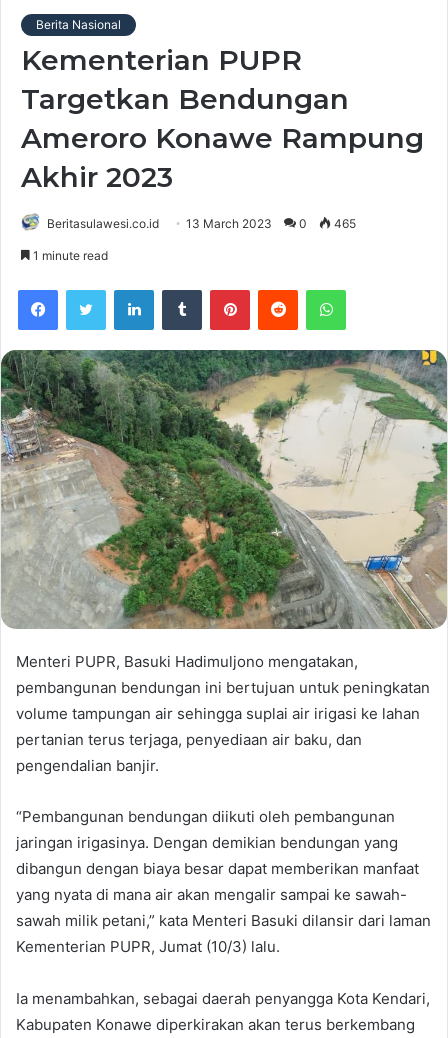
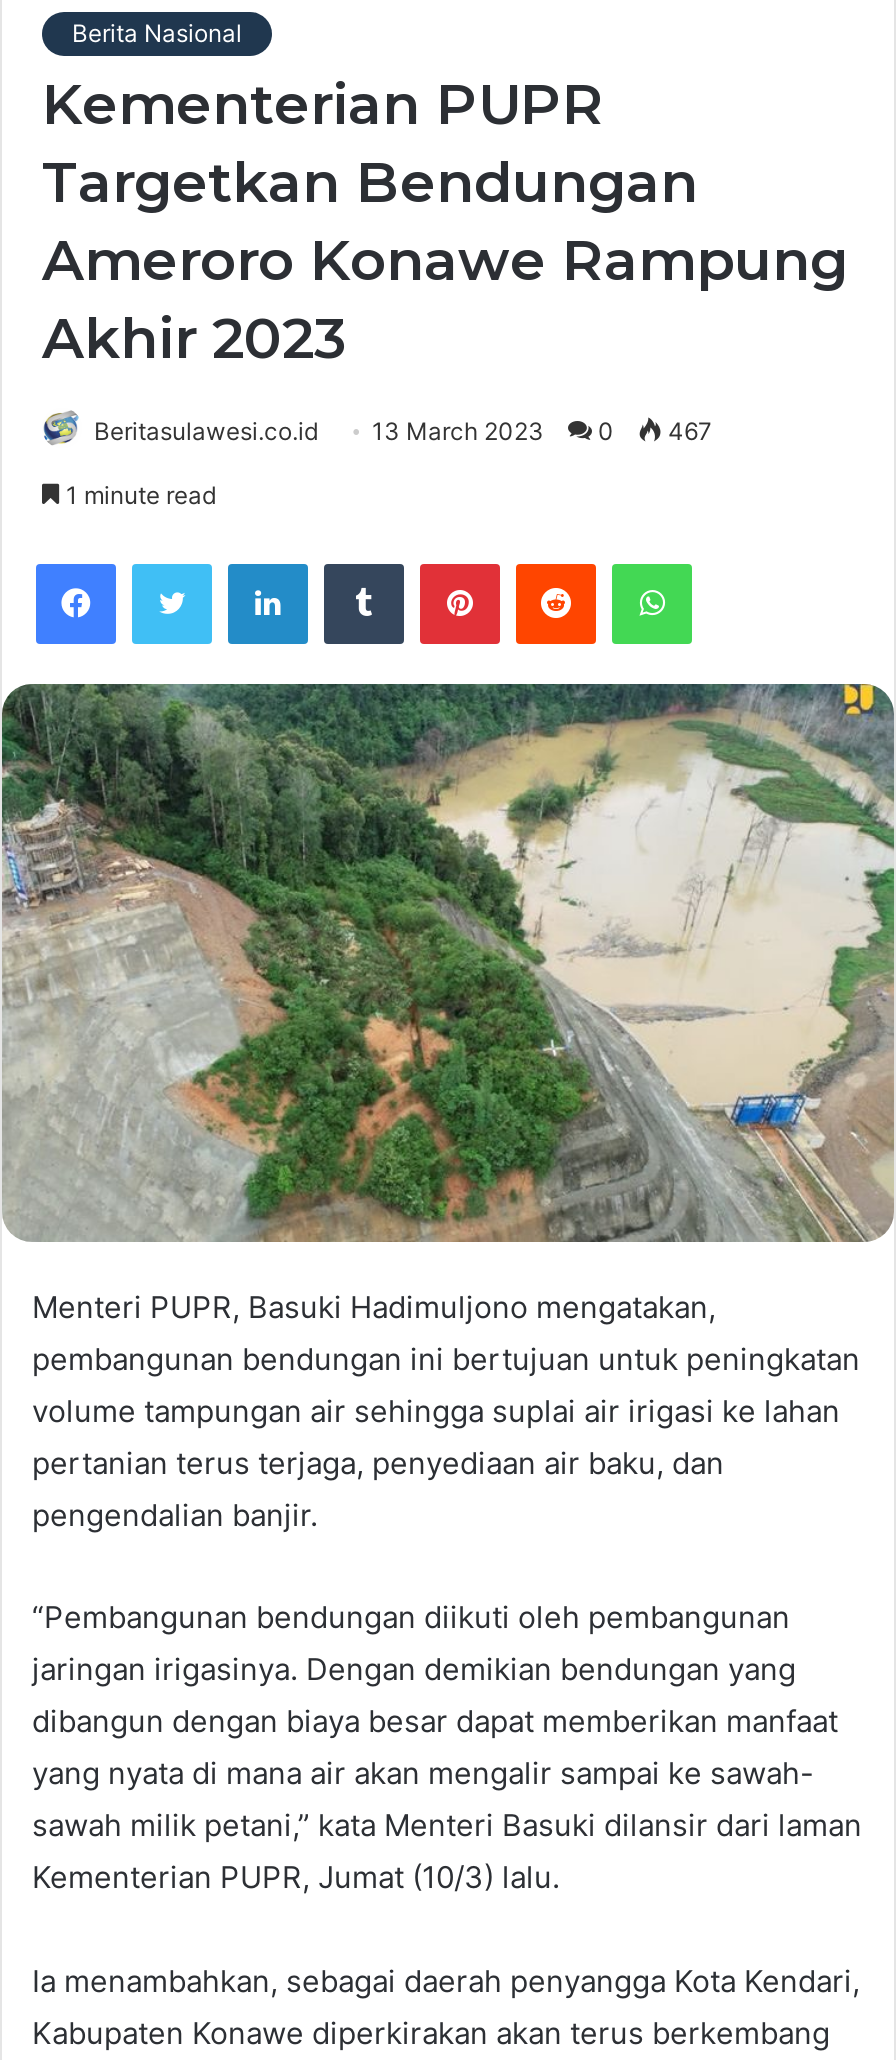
[47,216,356,231] Beritasulawesi.co.id 13 March 2023 0 465 -> [94,415,712,445] Beritasulawesi.co.id 13 March 2023 0 467

